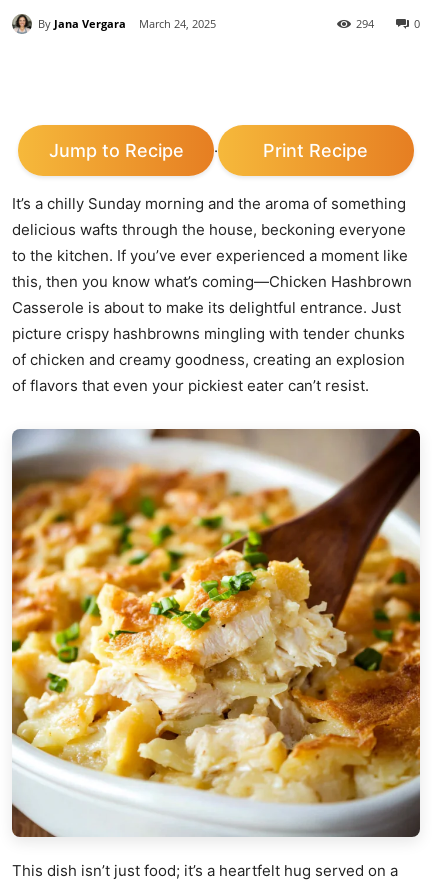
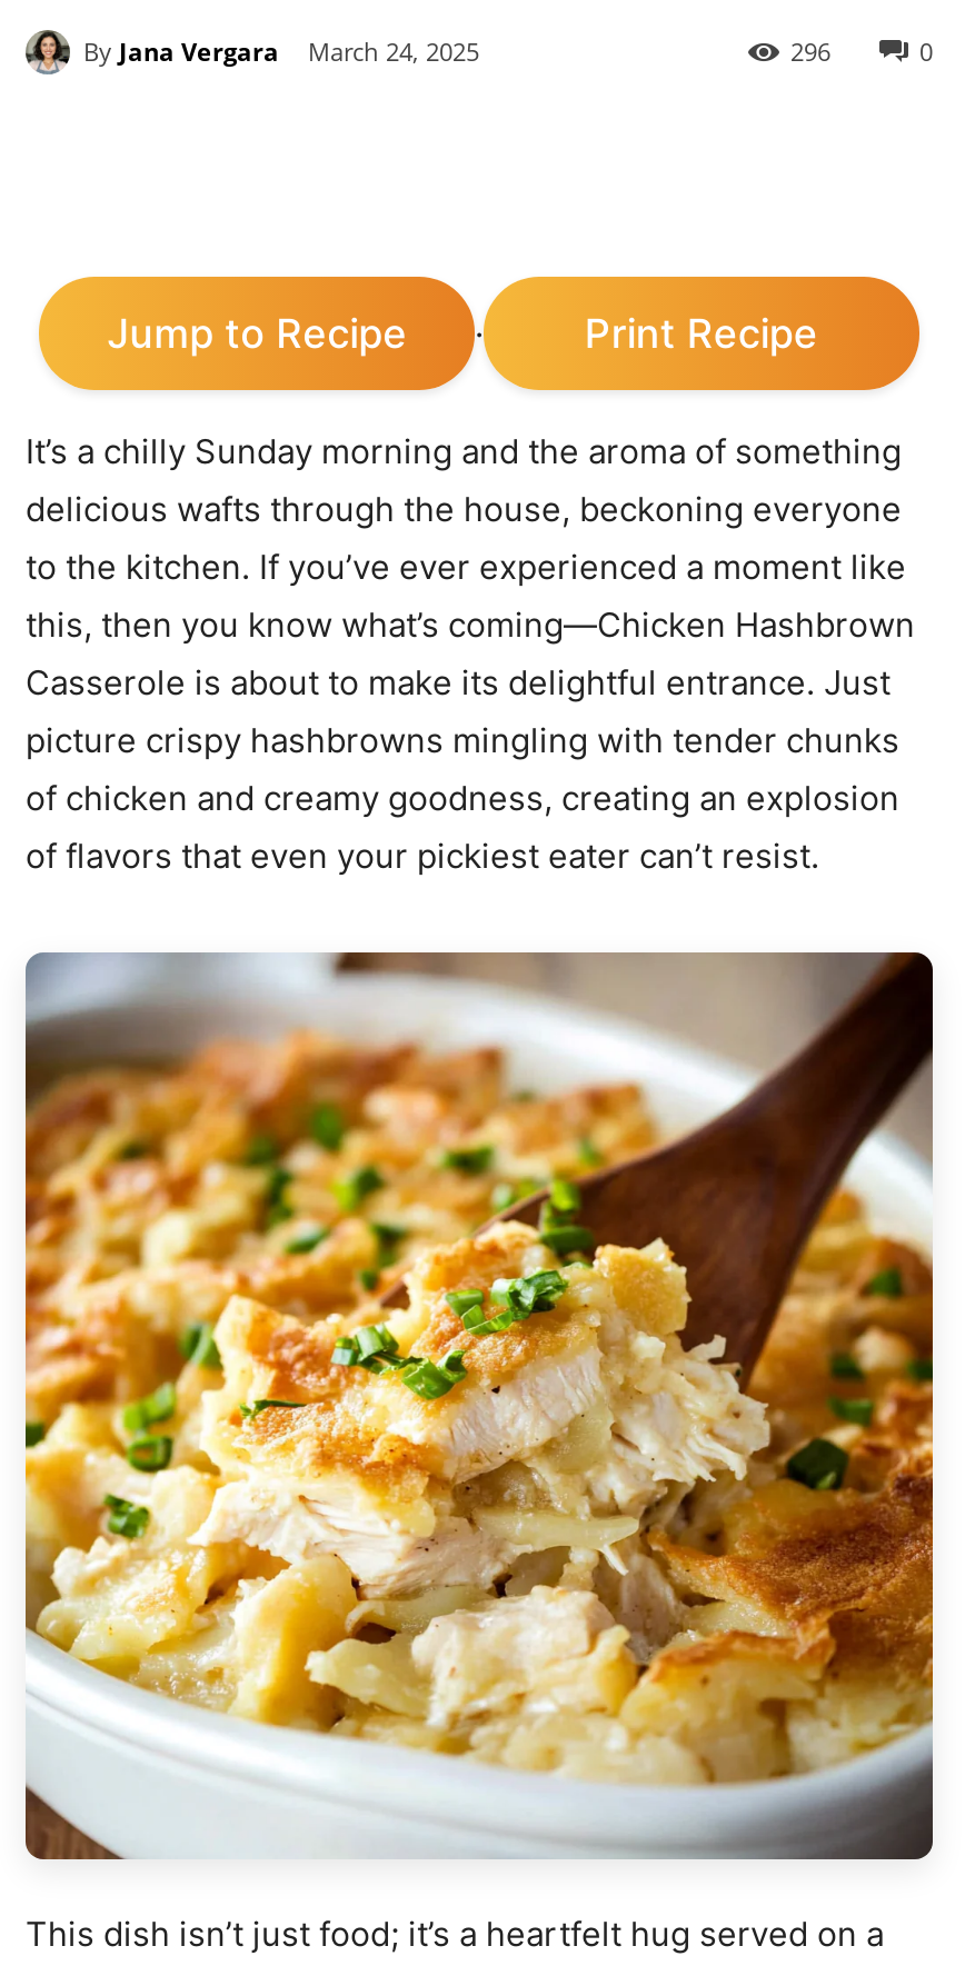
[356,16,374,31] 294 -> [790,35,830,68] 296

